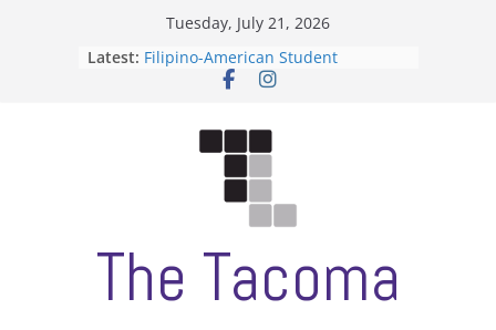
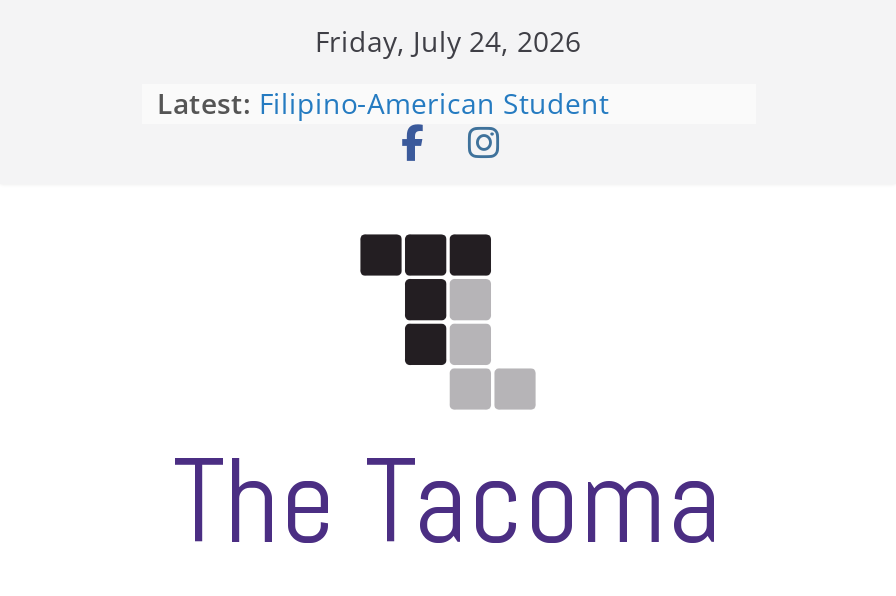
[166,12,330,33] Tuesday, July 21, 2026 -> [315,22,581,60] Friday, July 24, 2026

